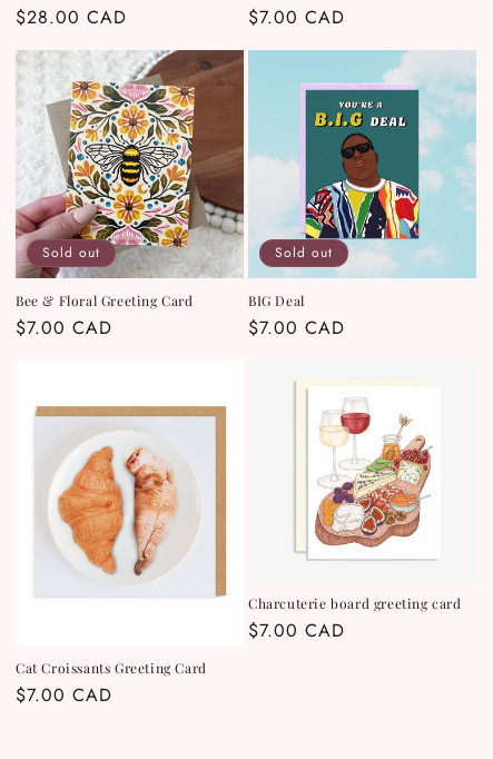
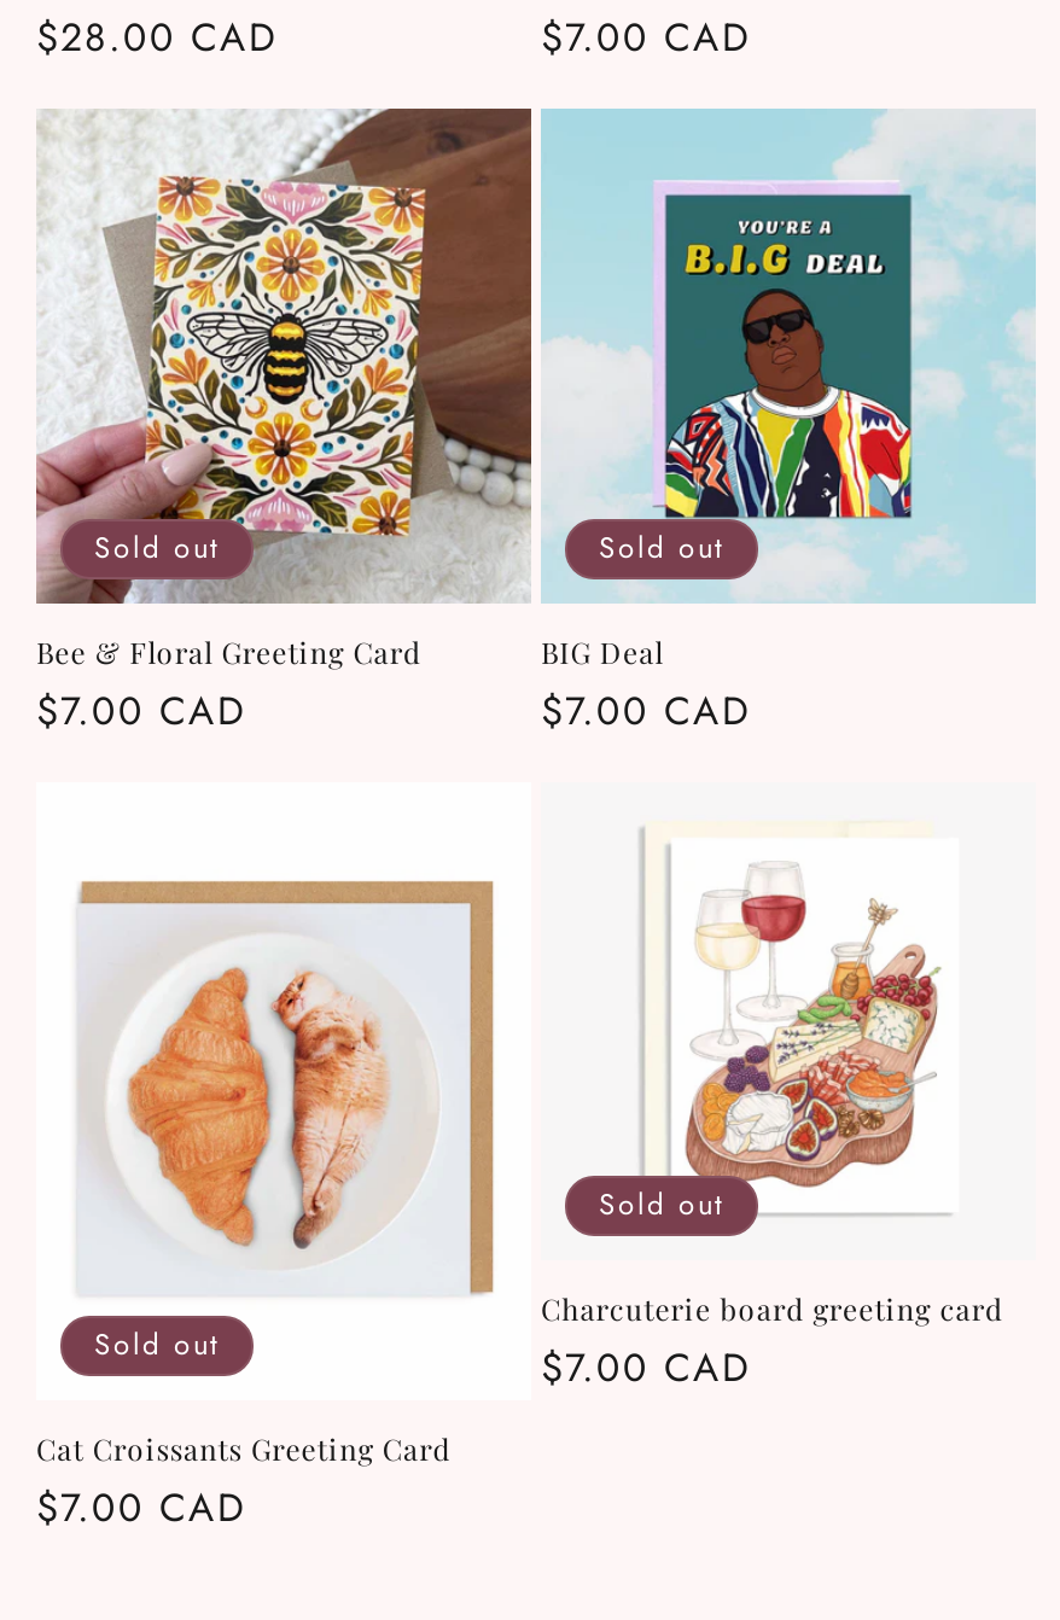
none -> [599,1183,724,1226] Sold out
none -> [94,1324,220,1367] Sold out

